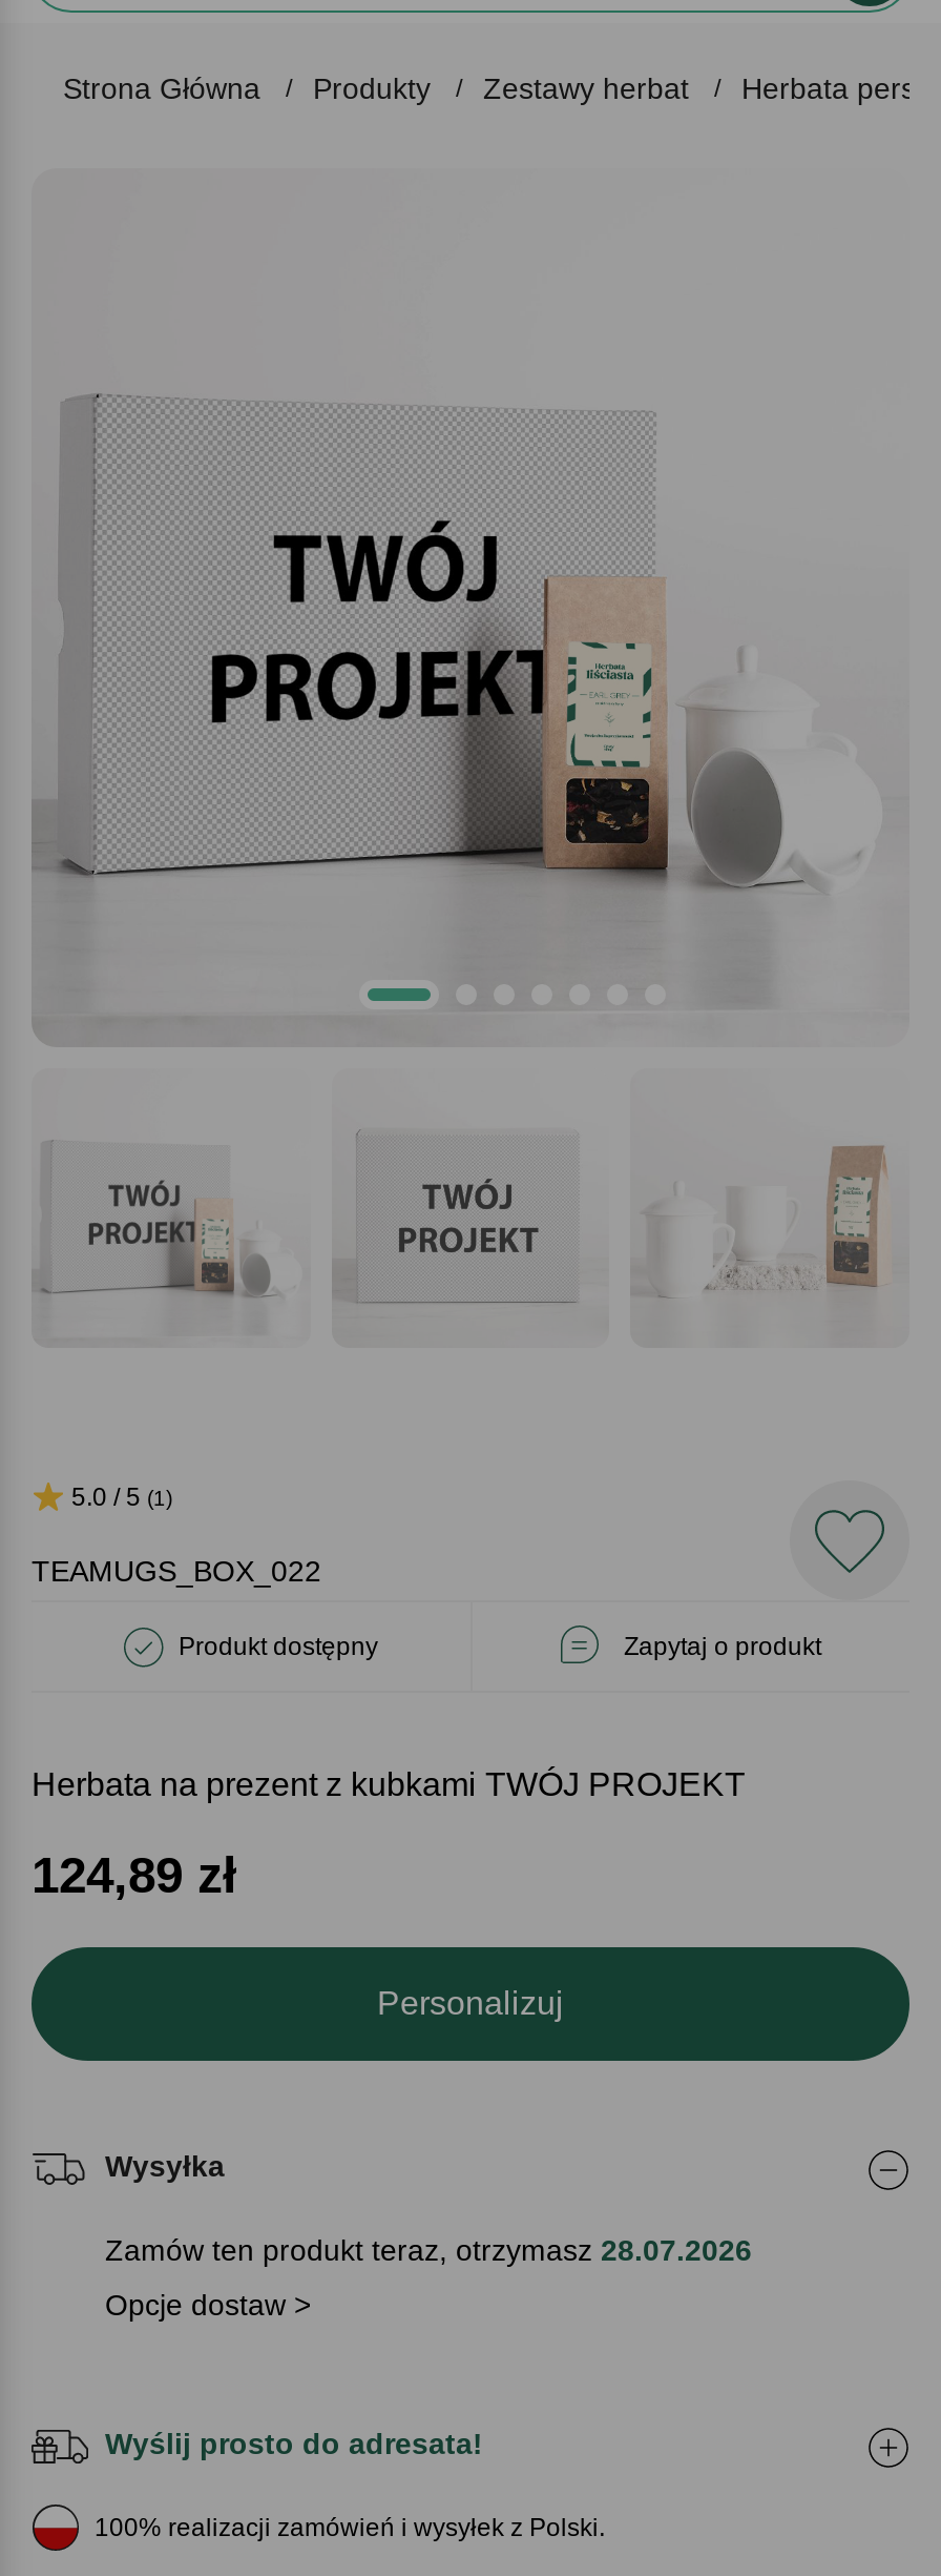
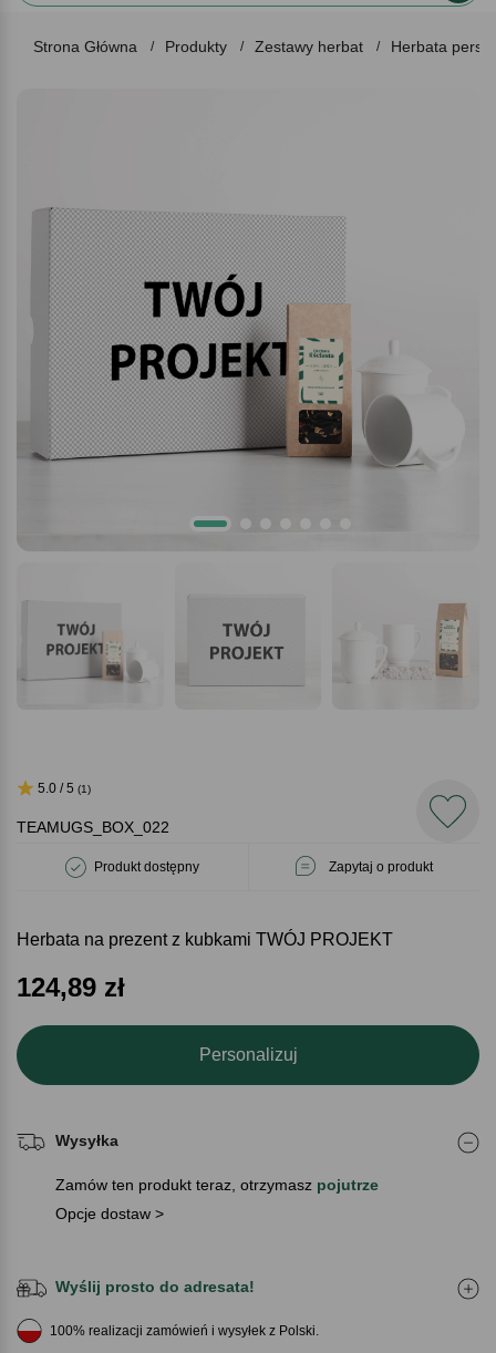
[105,2234,752,2268] Zamów ten produkt teraz, otrzymasz 28.07.2026 -> [55,1176,379,1194] Zamów ten produkt teraz, otrzymasz pojutrze

